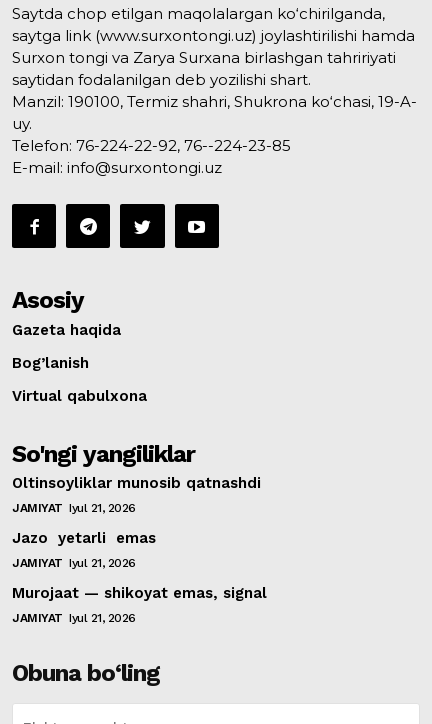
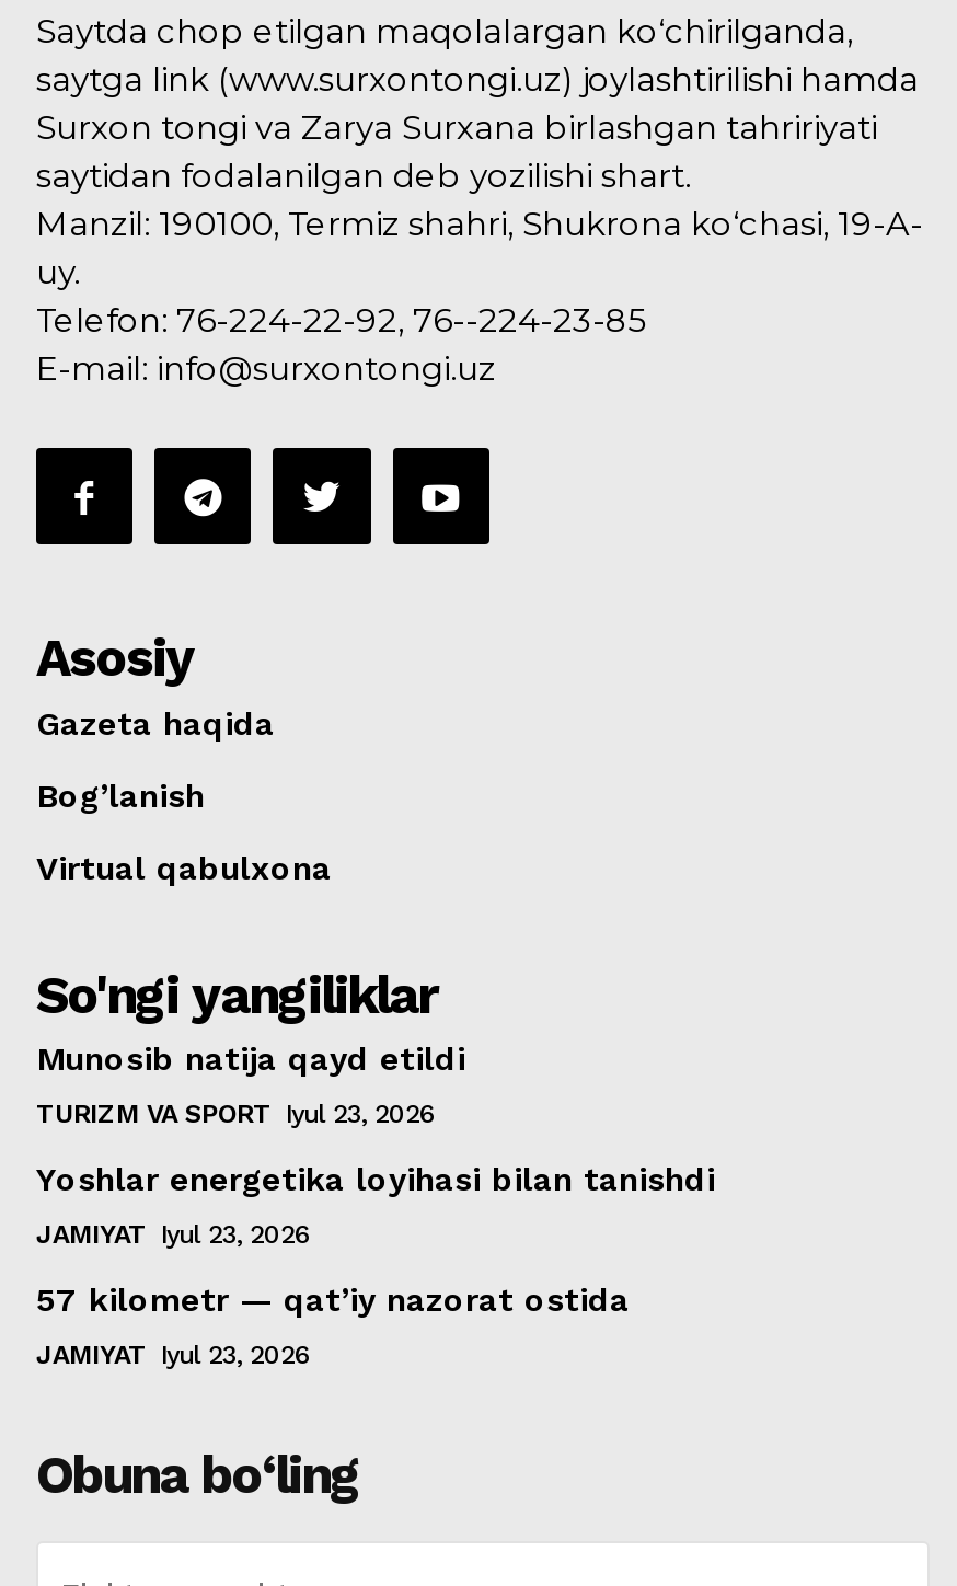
[12,474,261,492] Oltinsoyliklar munosib qatnashdi -> [36,1039,465,1079] Munosib natija qayd etildi
[12,501,135,515] JAMIYAT Iyul 21, 2026 -> [36,1098,436,1129] TURIZM VA SPORT Iyul 23, 2026
[12,529,156,547] Jazo yetarli emas -> [36,1160,715,1199] Yoshlar energetika loyihasi bilan tanishdi
[12,556,135,570] JAMIYAT Iyul 21, 2026 -> [36,1219,311,1250] JAMIYAT Iyul 23, 2026
[12,584,267,602] Murojaat — shikoyat emas, signal -> [36,1280,630,1320] 57 kilometr — qat’iy nazorat ostida
[12,611,135,625] JAMIYAT Iyul 21, 2026 -> [36,1339,311,1370] JAMIYAT Iyul 23, 2026

